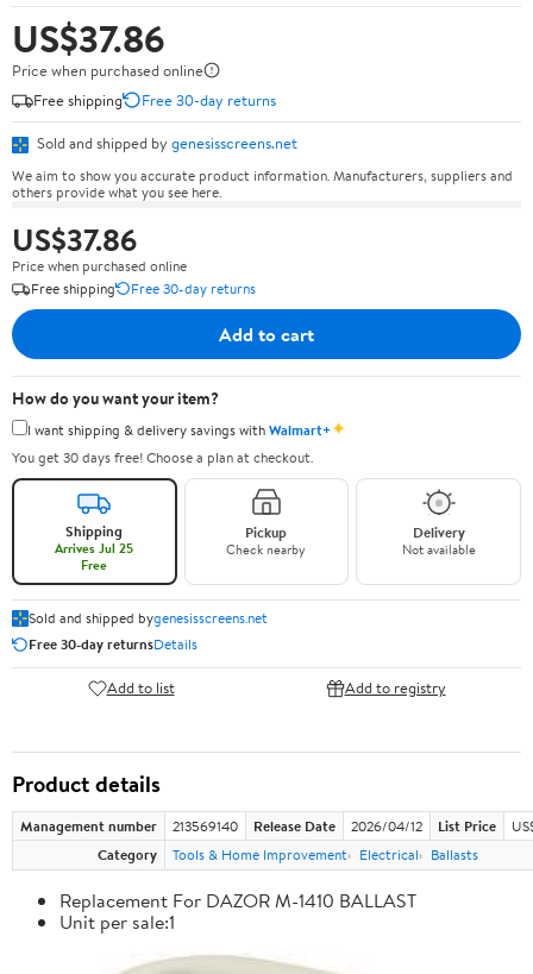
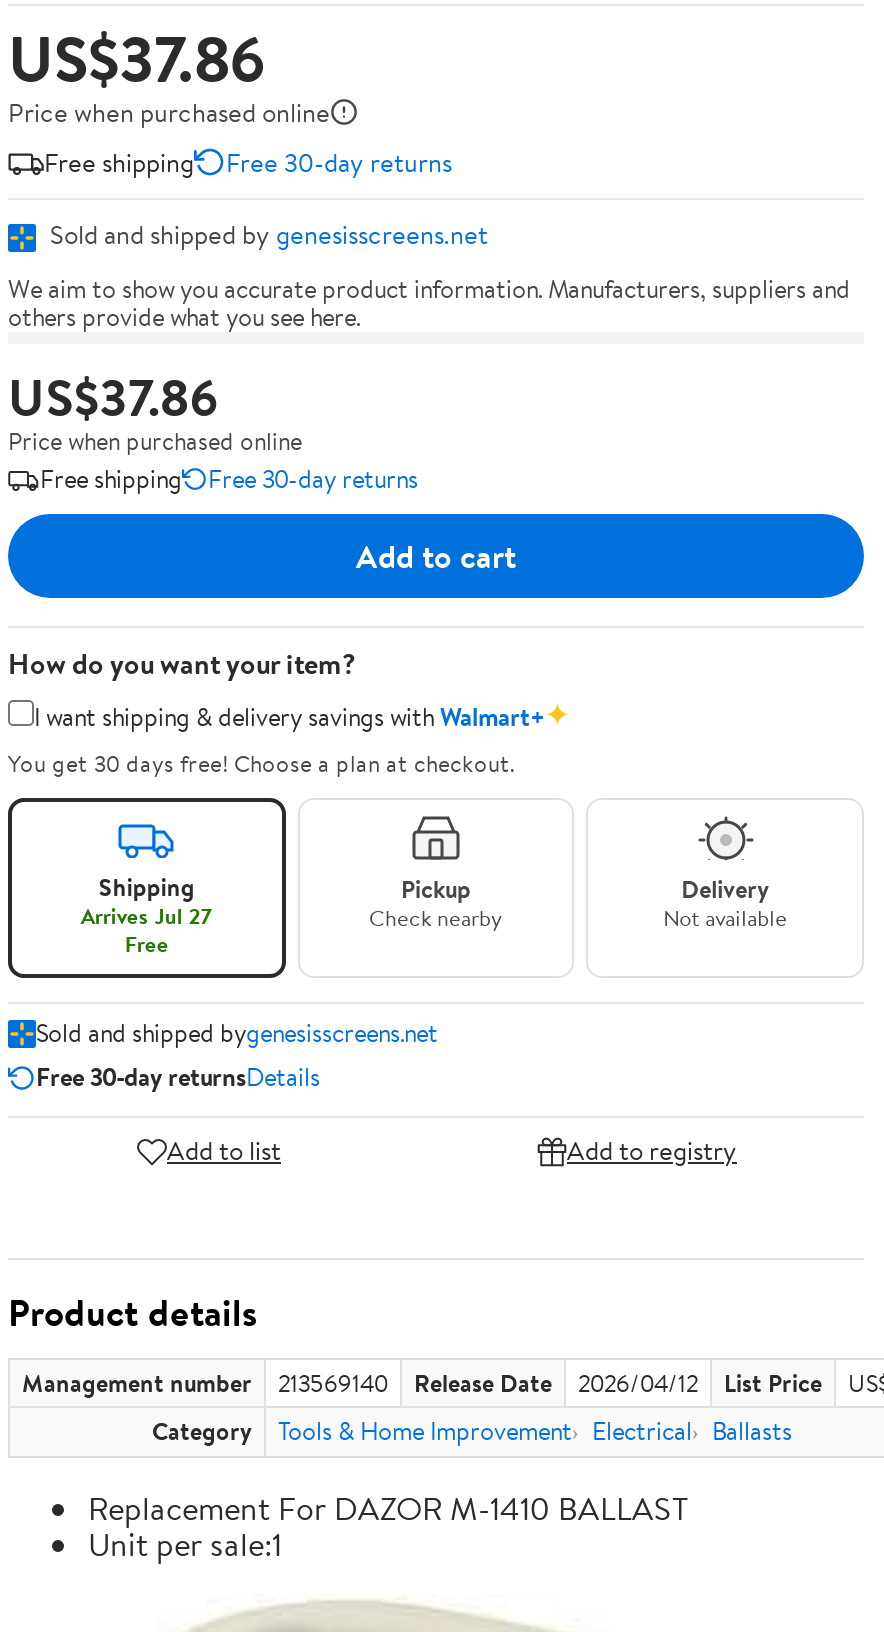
[55,539,134,558] Arrives Jul 25 -> [81,900,213,932] Arrives Jul 27

